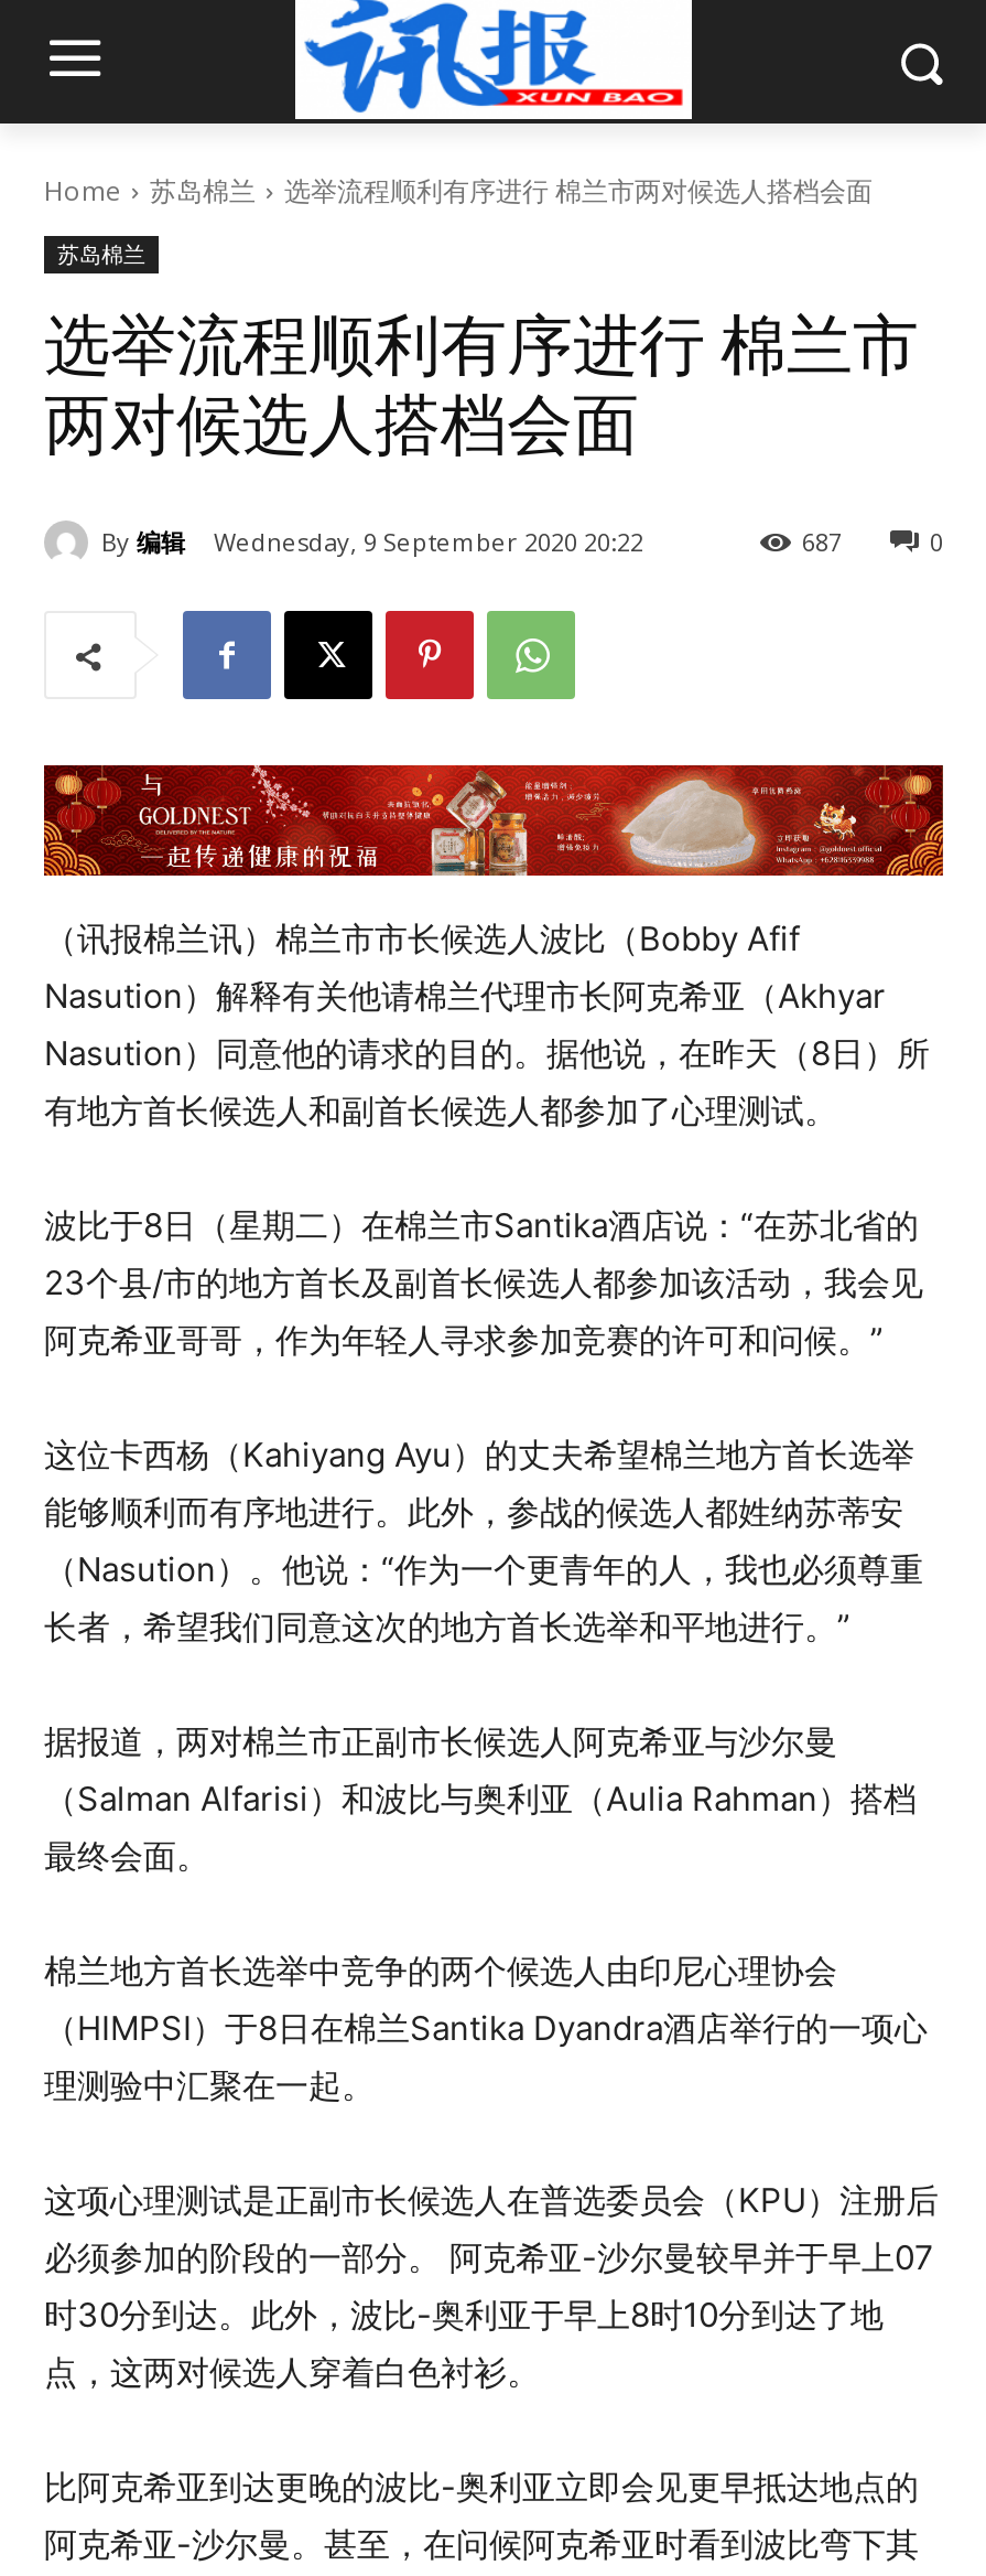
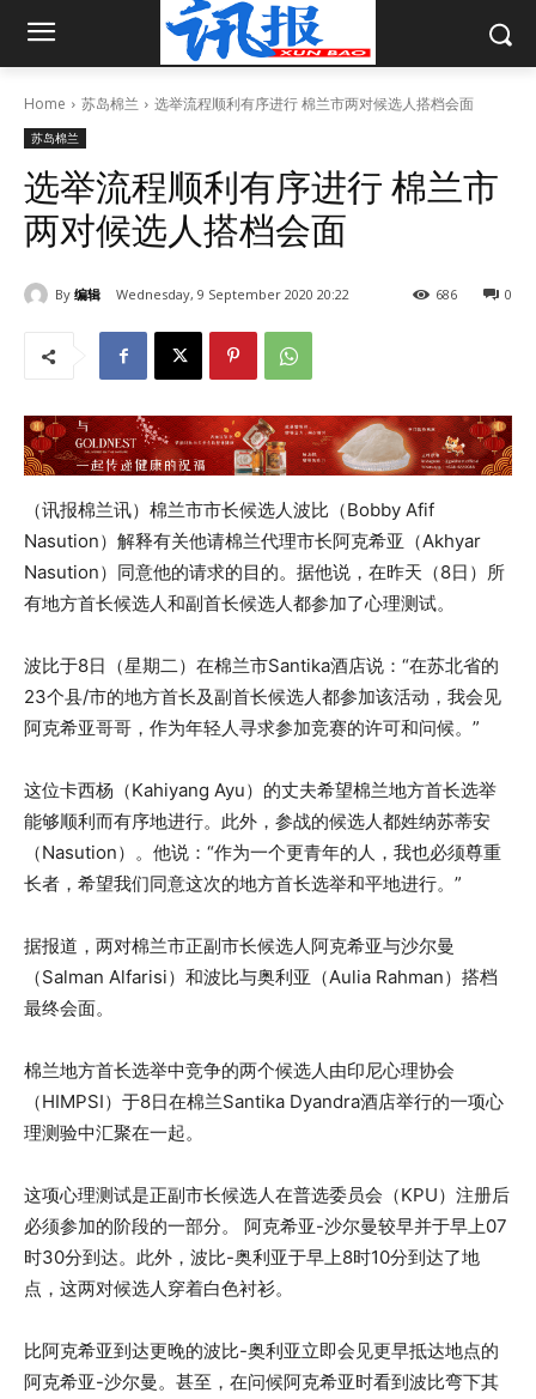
[802,525,842,558] 687 -> [435,285,457,303] 686

